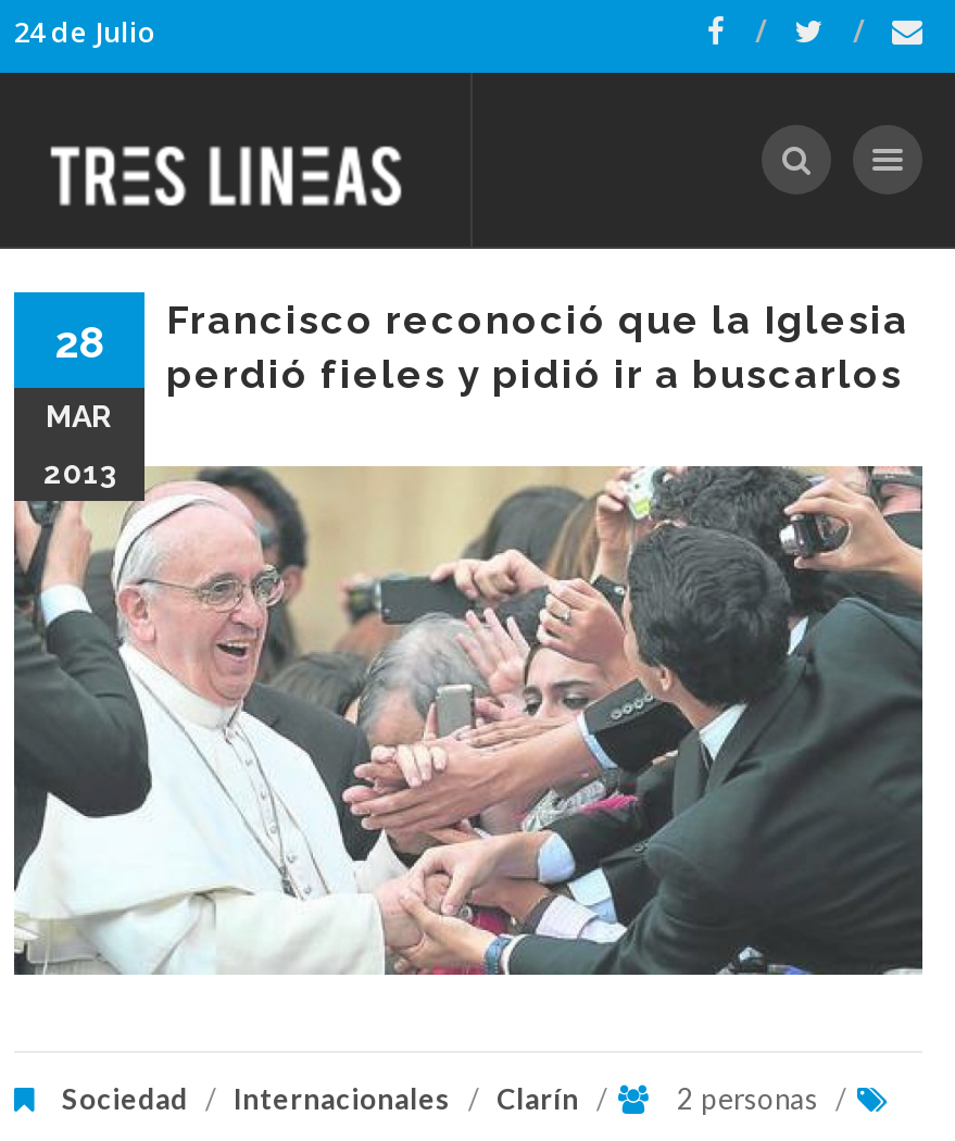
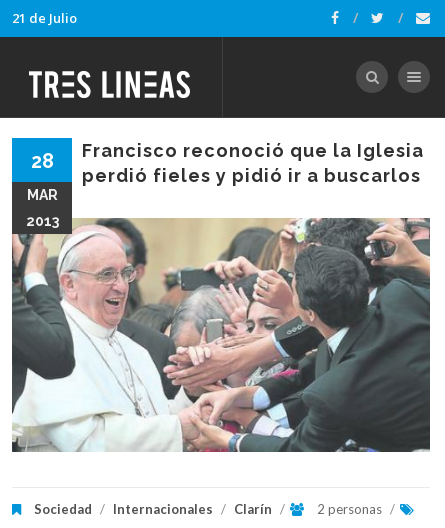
[14,12,155,51] 24 de Julio -> [12,9,77,27] 21 de Julio

